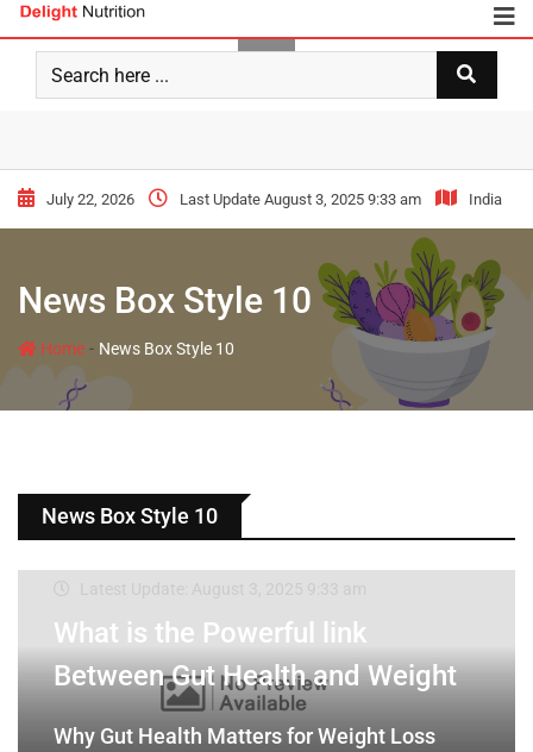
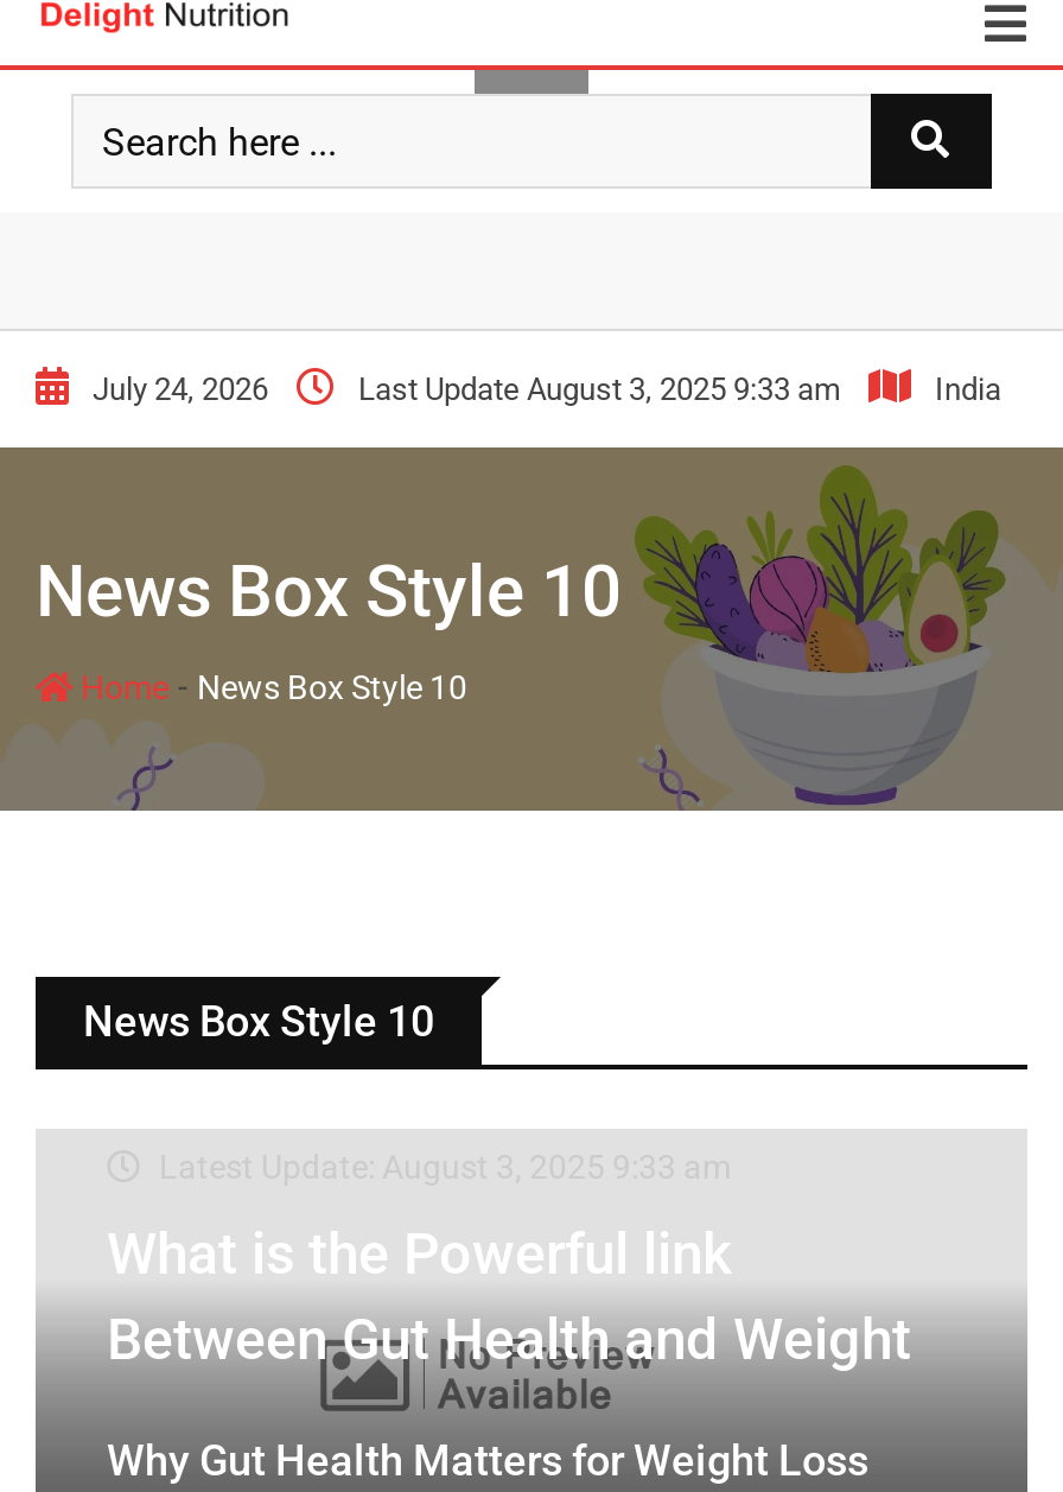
[46,190,134,208] July 22, 2026 -> [93,372,268,407] July 24, 2026

